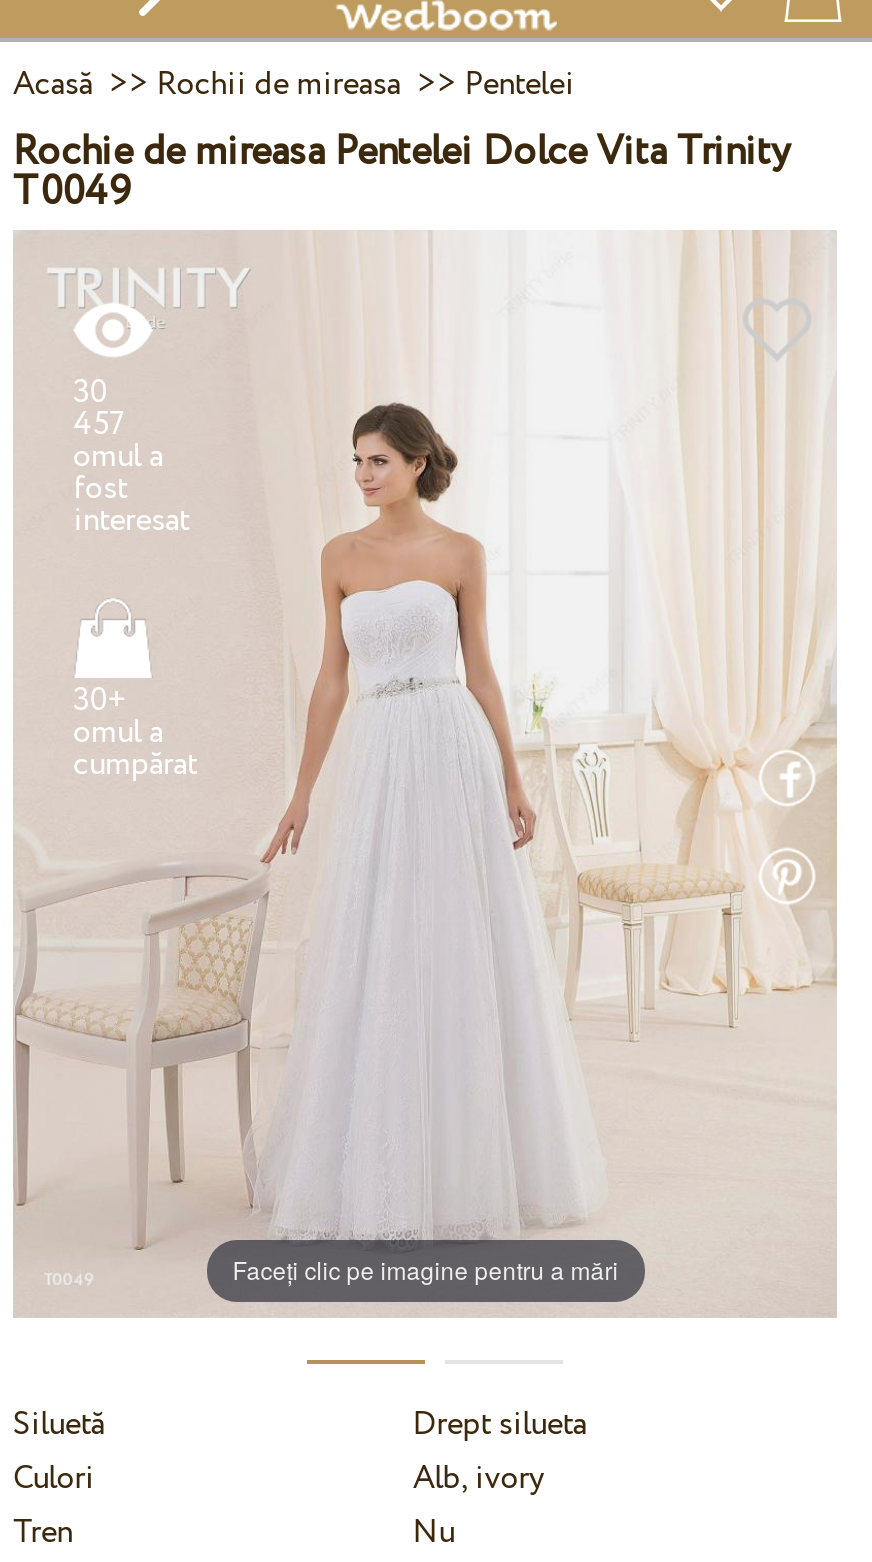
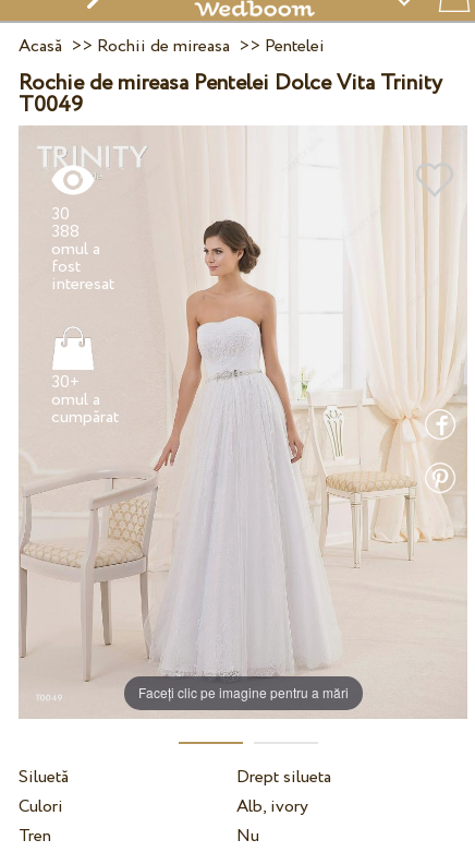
[73,402,127,448] 457 -> [51,219,80,245] 388

